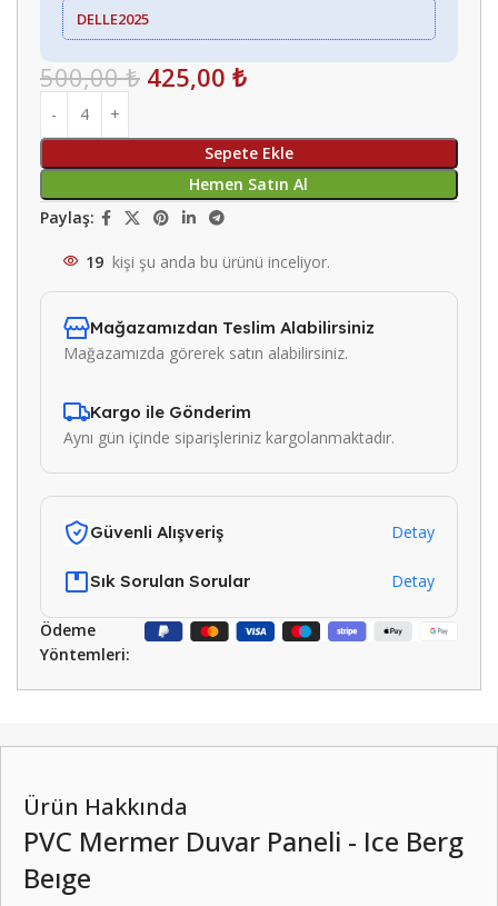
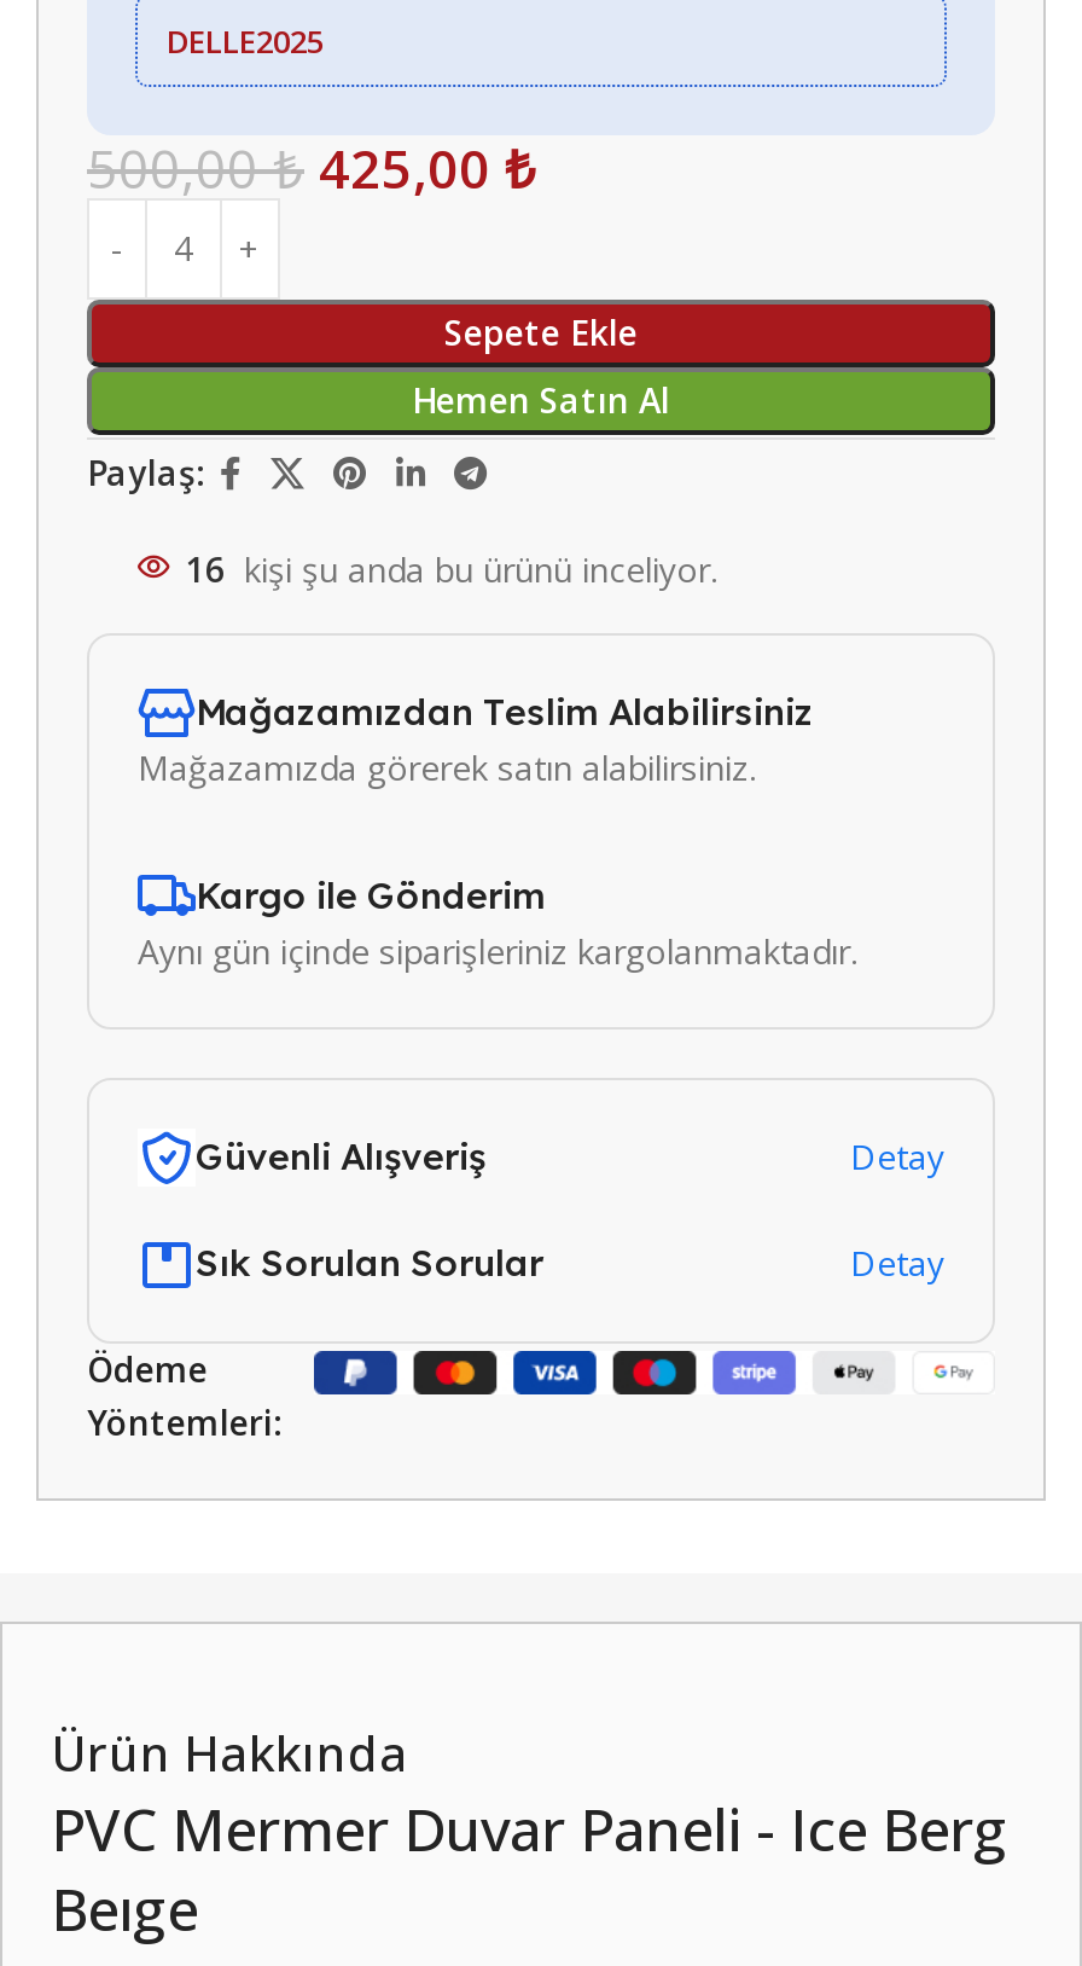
[86,251,330,272] 19 kişi şu anda bu ürünü inceliyor. -> [186,546,717,592] 16 kişi şu anda bu ürünü inceliyor.

